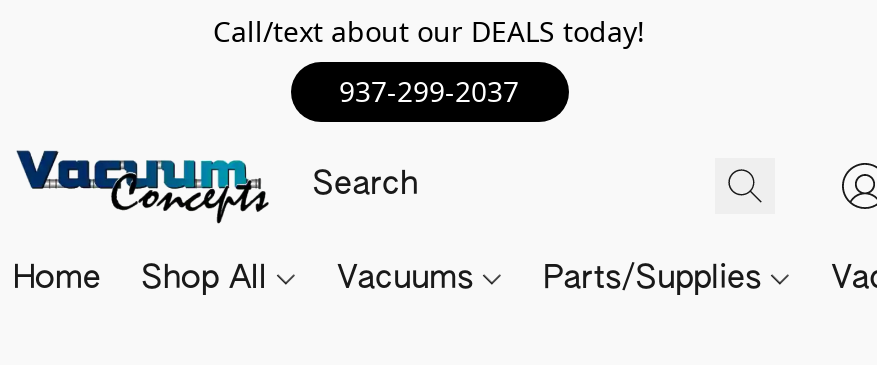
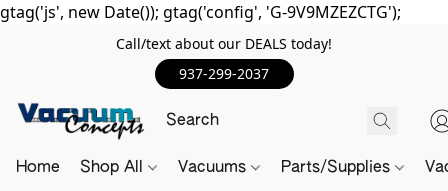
none -> [0,1,401,23] gtag('js', new Date()); gtag('config', 'G-9V9MZEZCTG');

